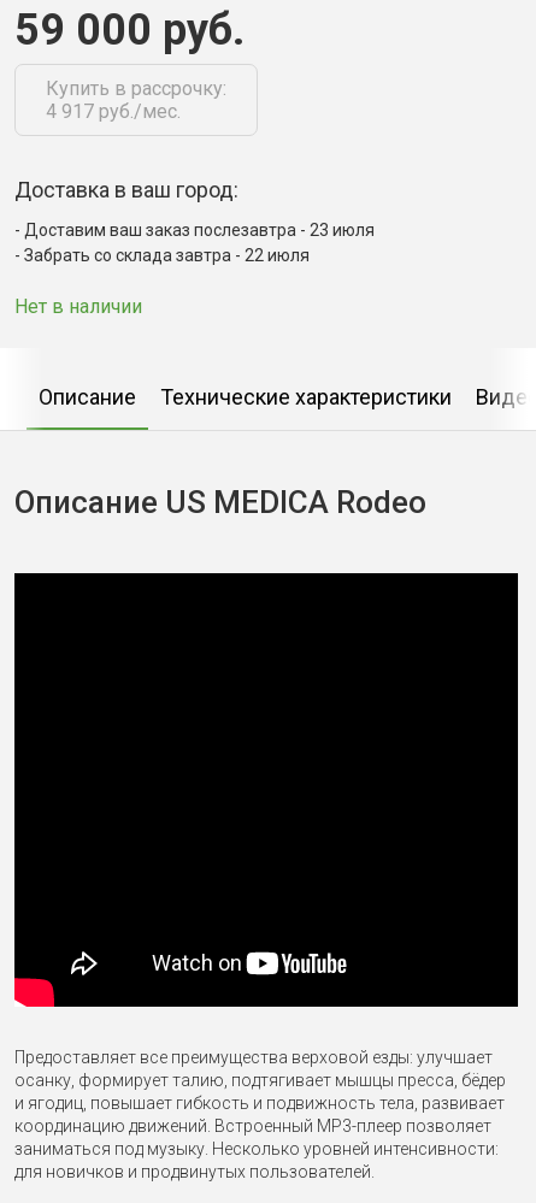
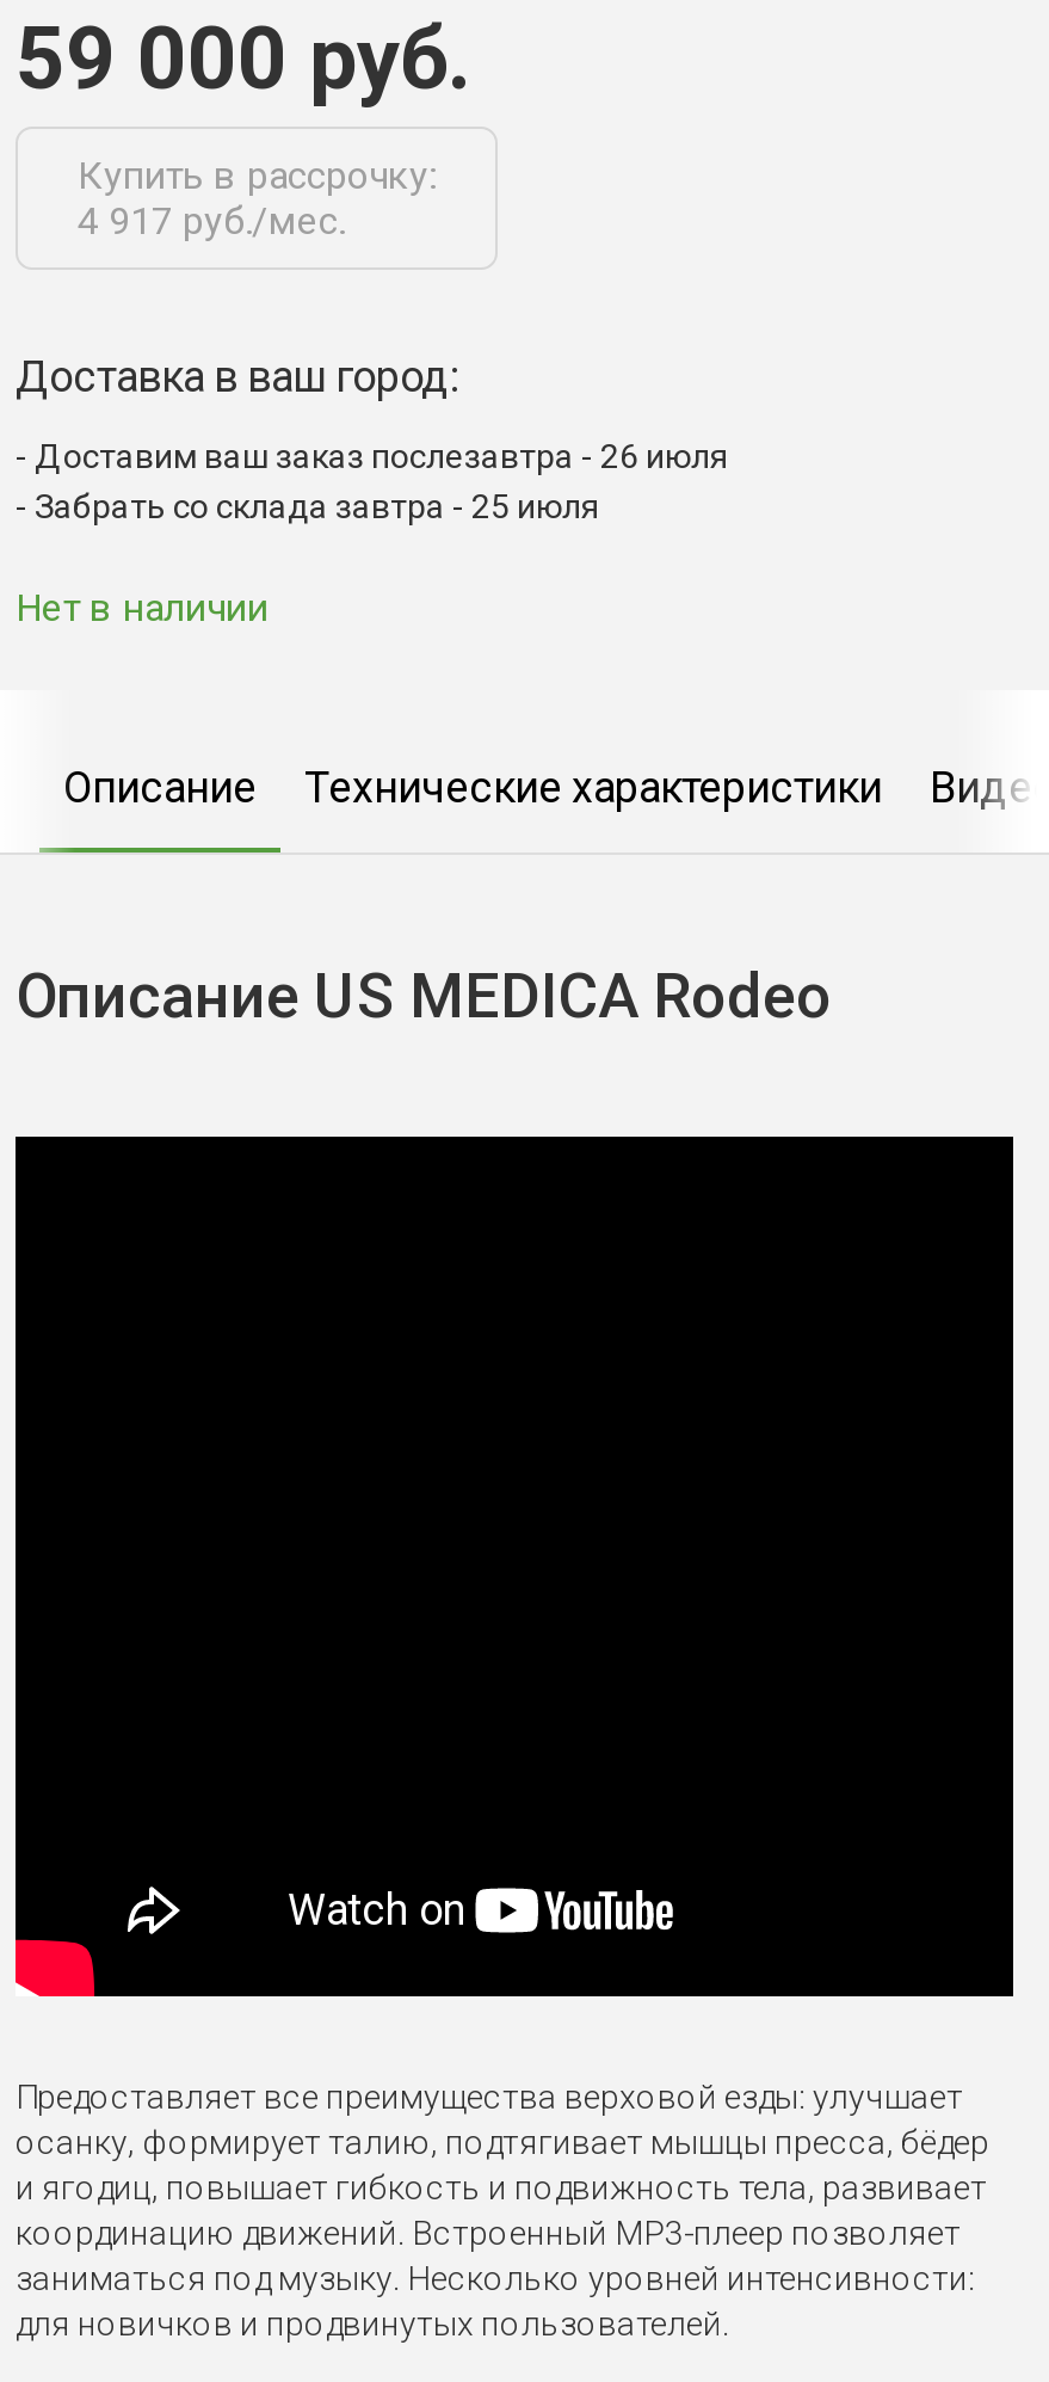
[24,221,375,240] Доставим ваш заказ послезавтра - 23 июля -> [35,438,729,476] Доставим ваш заказ послезавтра - 26 июля
[24,246,310,265] Забрать со склада завтра - 22 июля -> [35,488,600,526] Забрать со склада завтра - 25 июля

